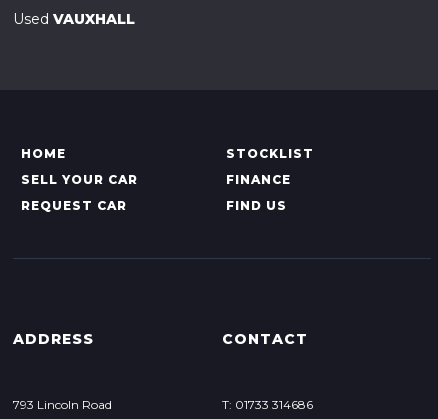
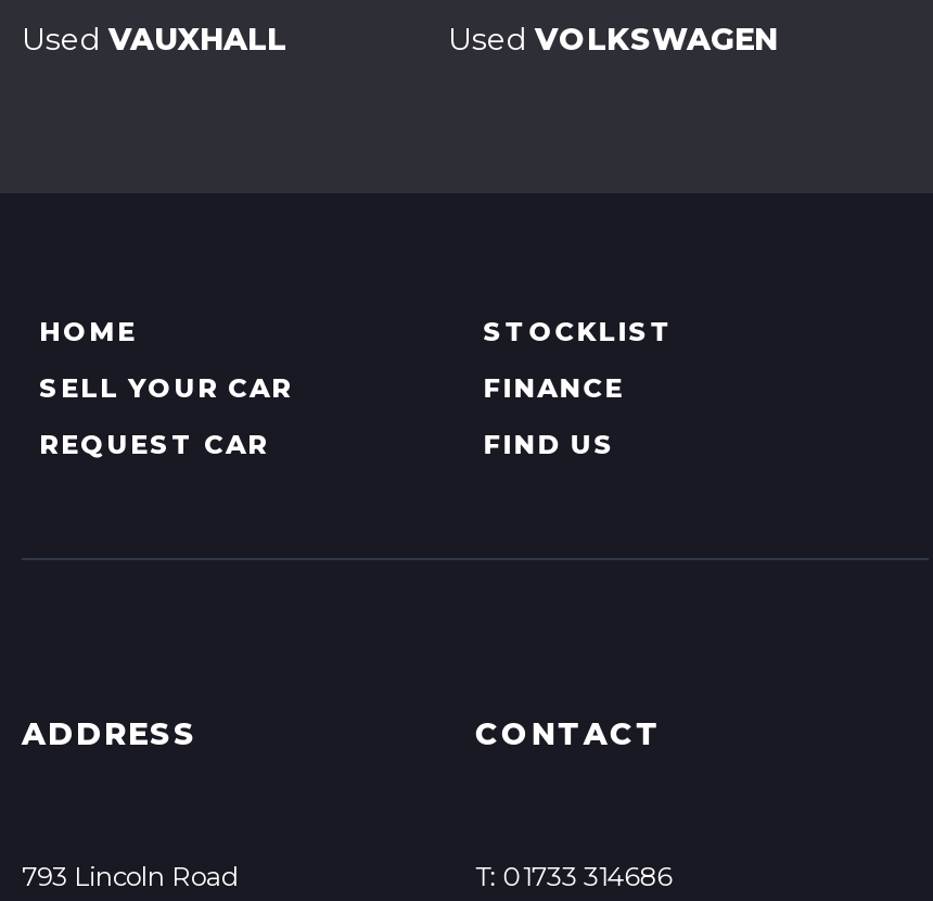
none -> [448,20,778,59] Used VOLKSWAGEN

